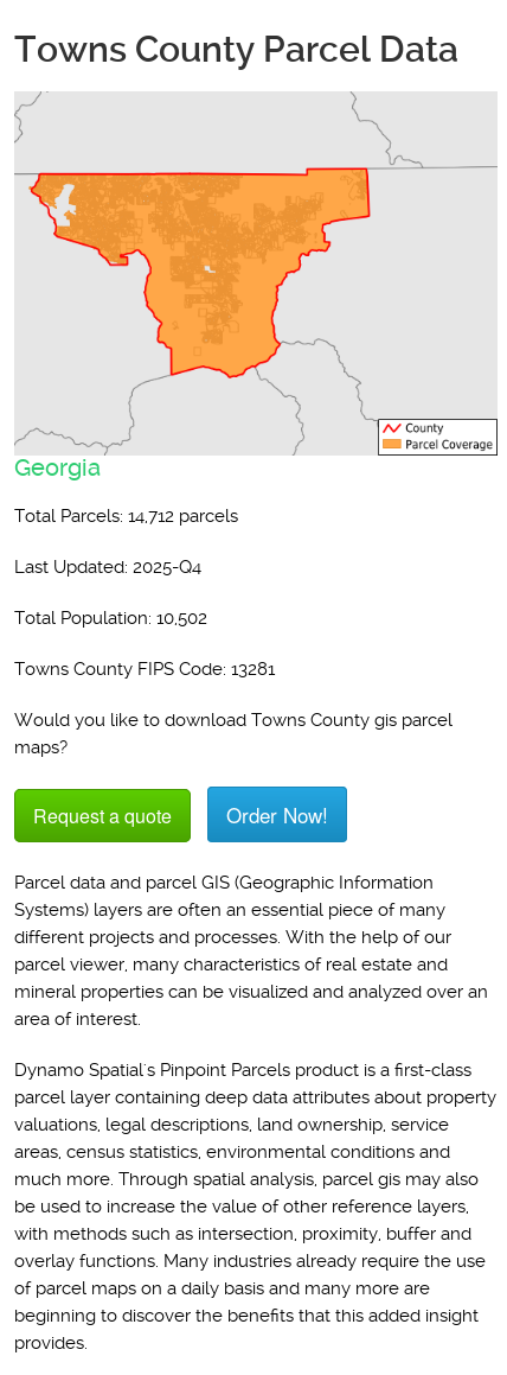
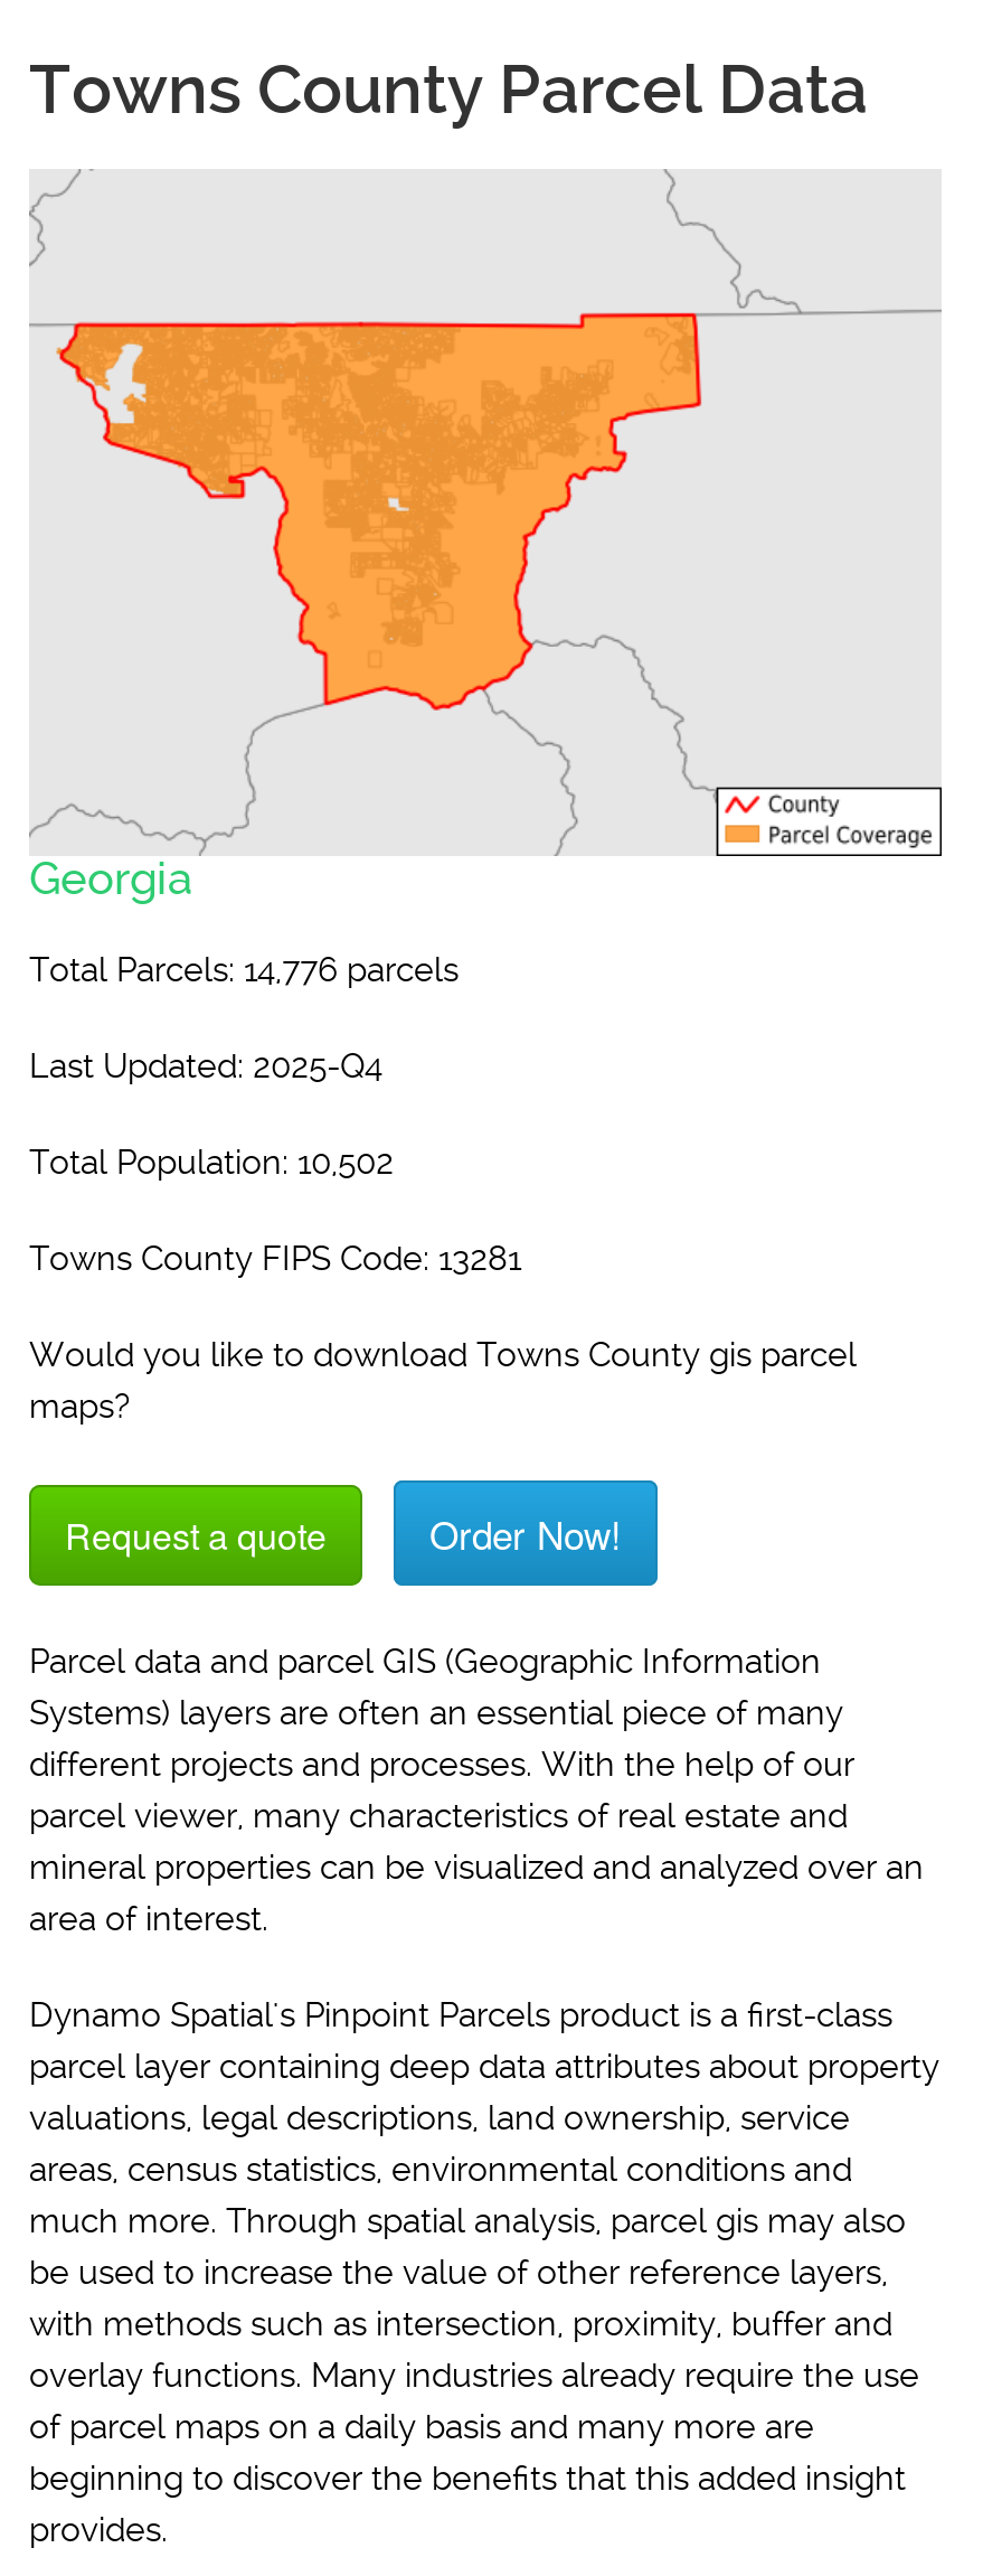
[14,506,238,527] Total Parcels: 14,712 parcels -> [29,951,459,991] Total Parcels: 14,776 parcels

